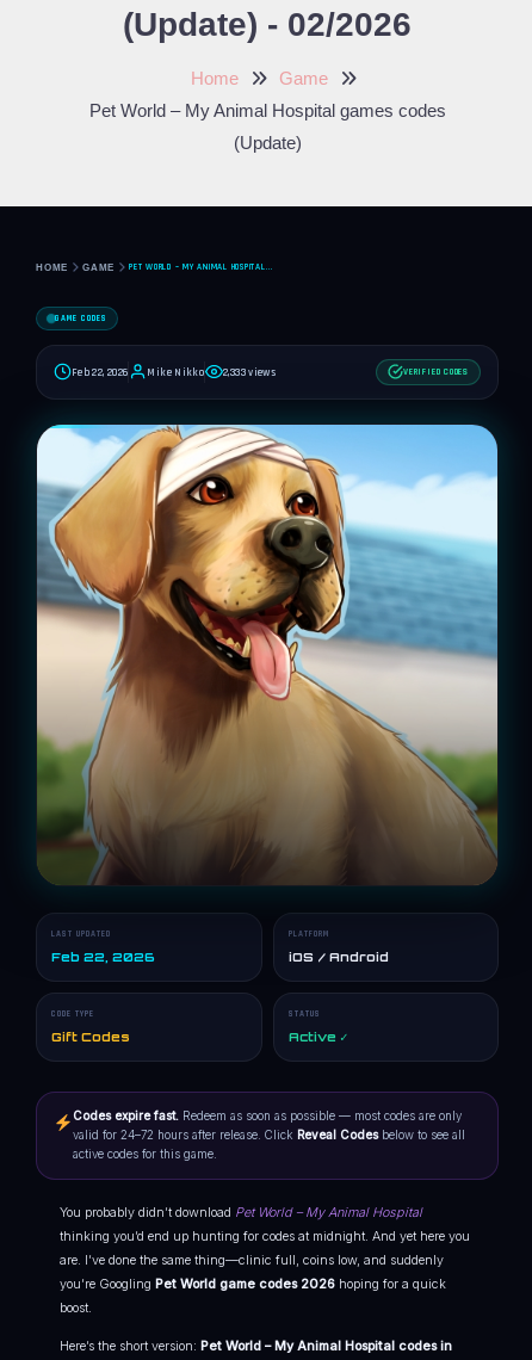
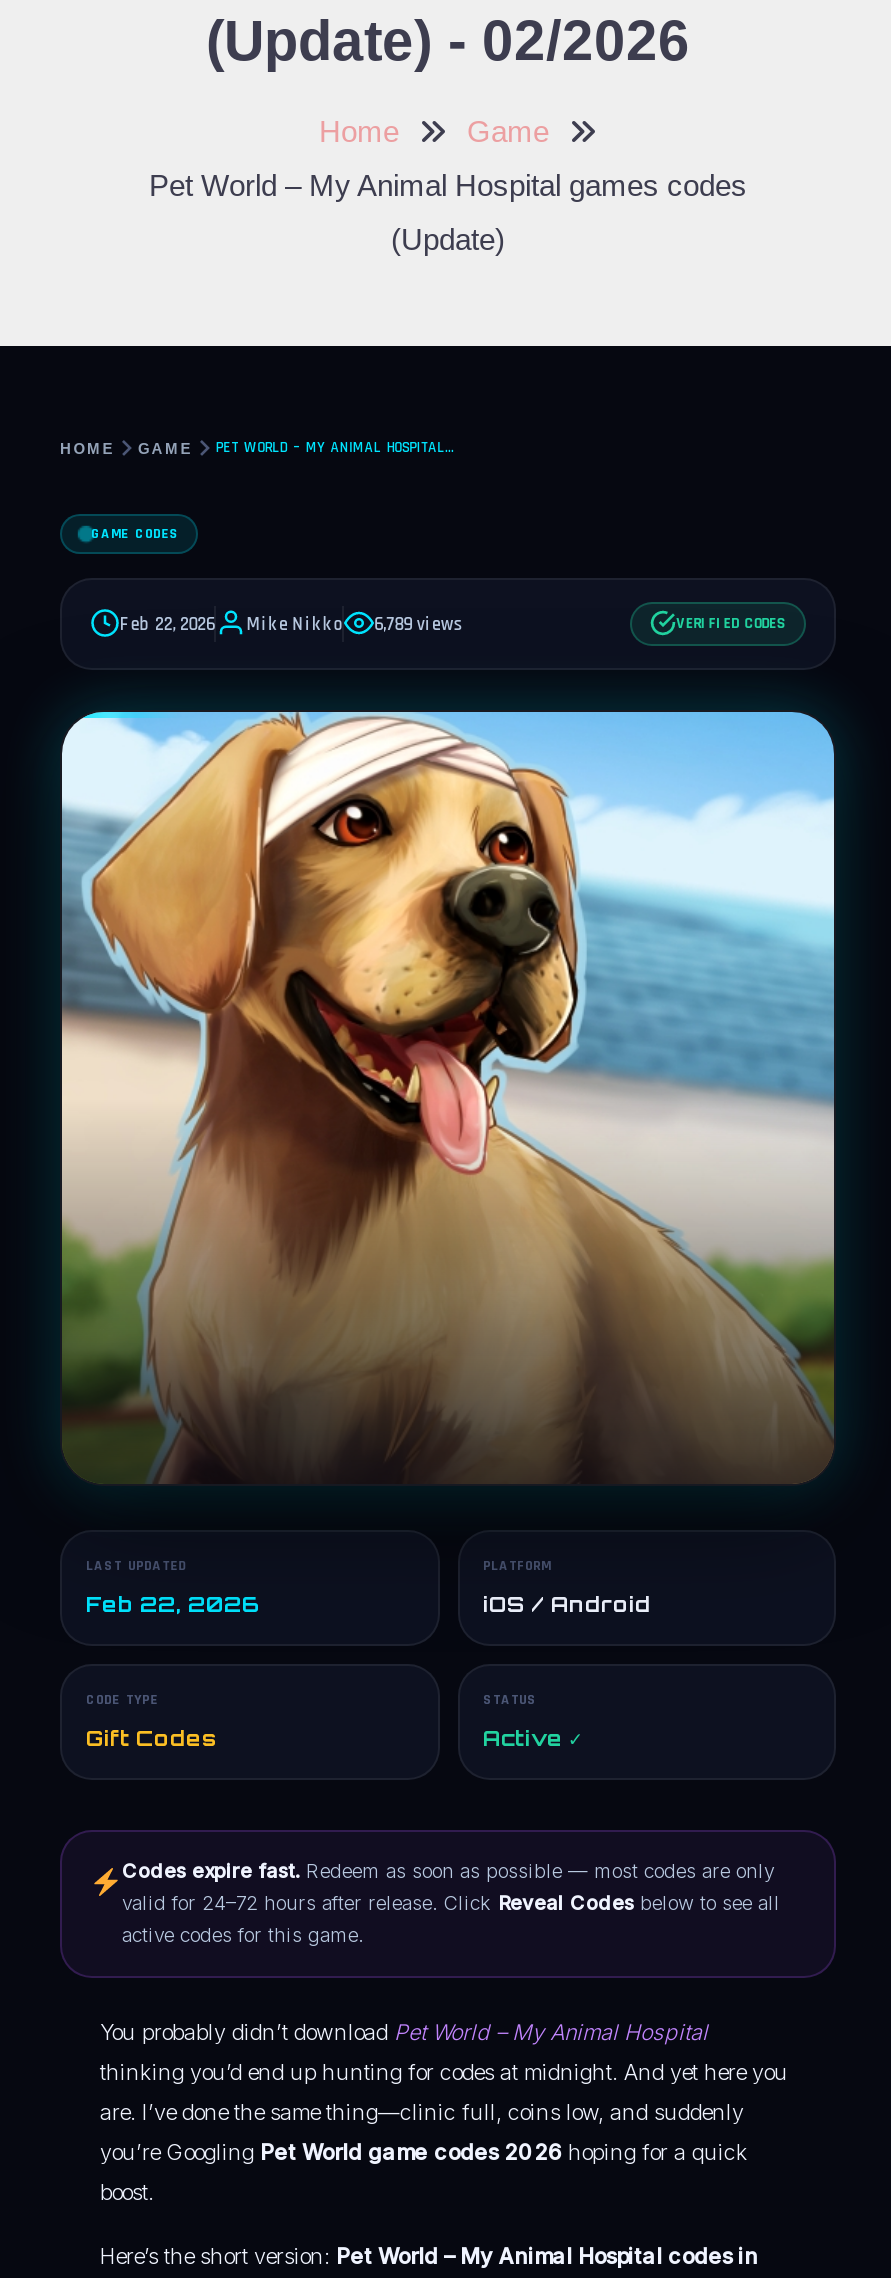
[72,365,276,379] Feb 22, 2026 Mike Nikko 2,333 views -> [120,611,462,635] Feb 22, 2026 Mike Nikko 6,789 views

